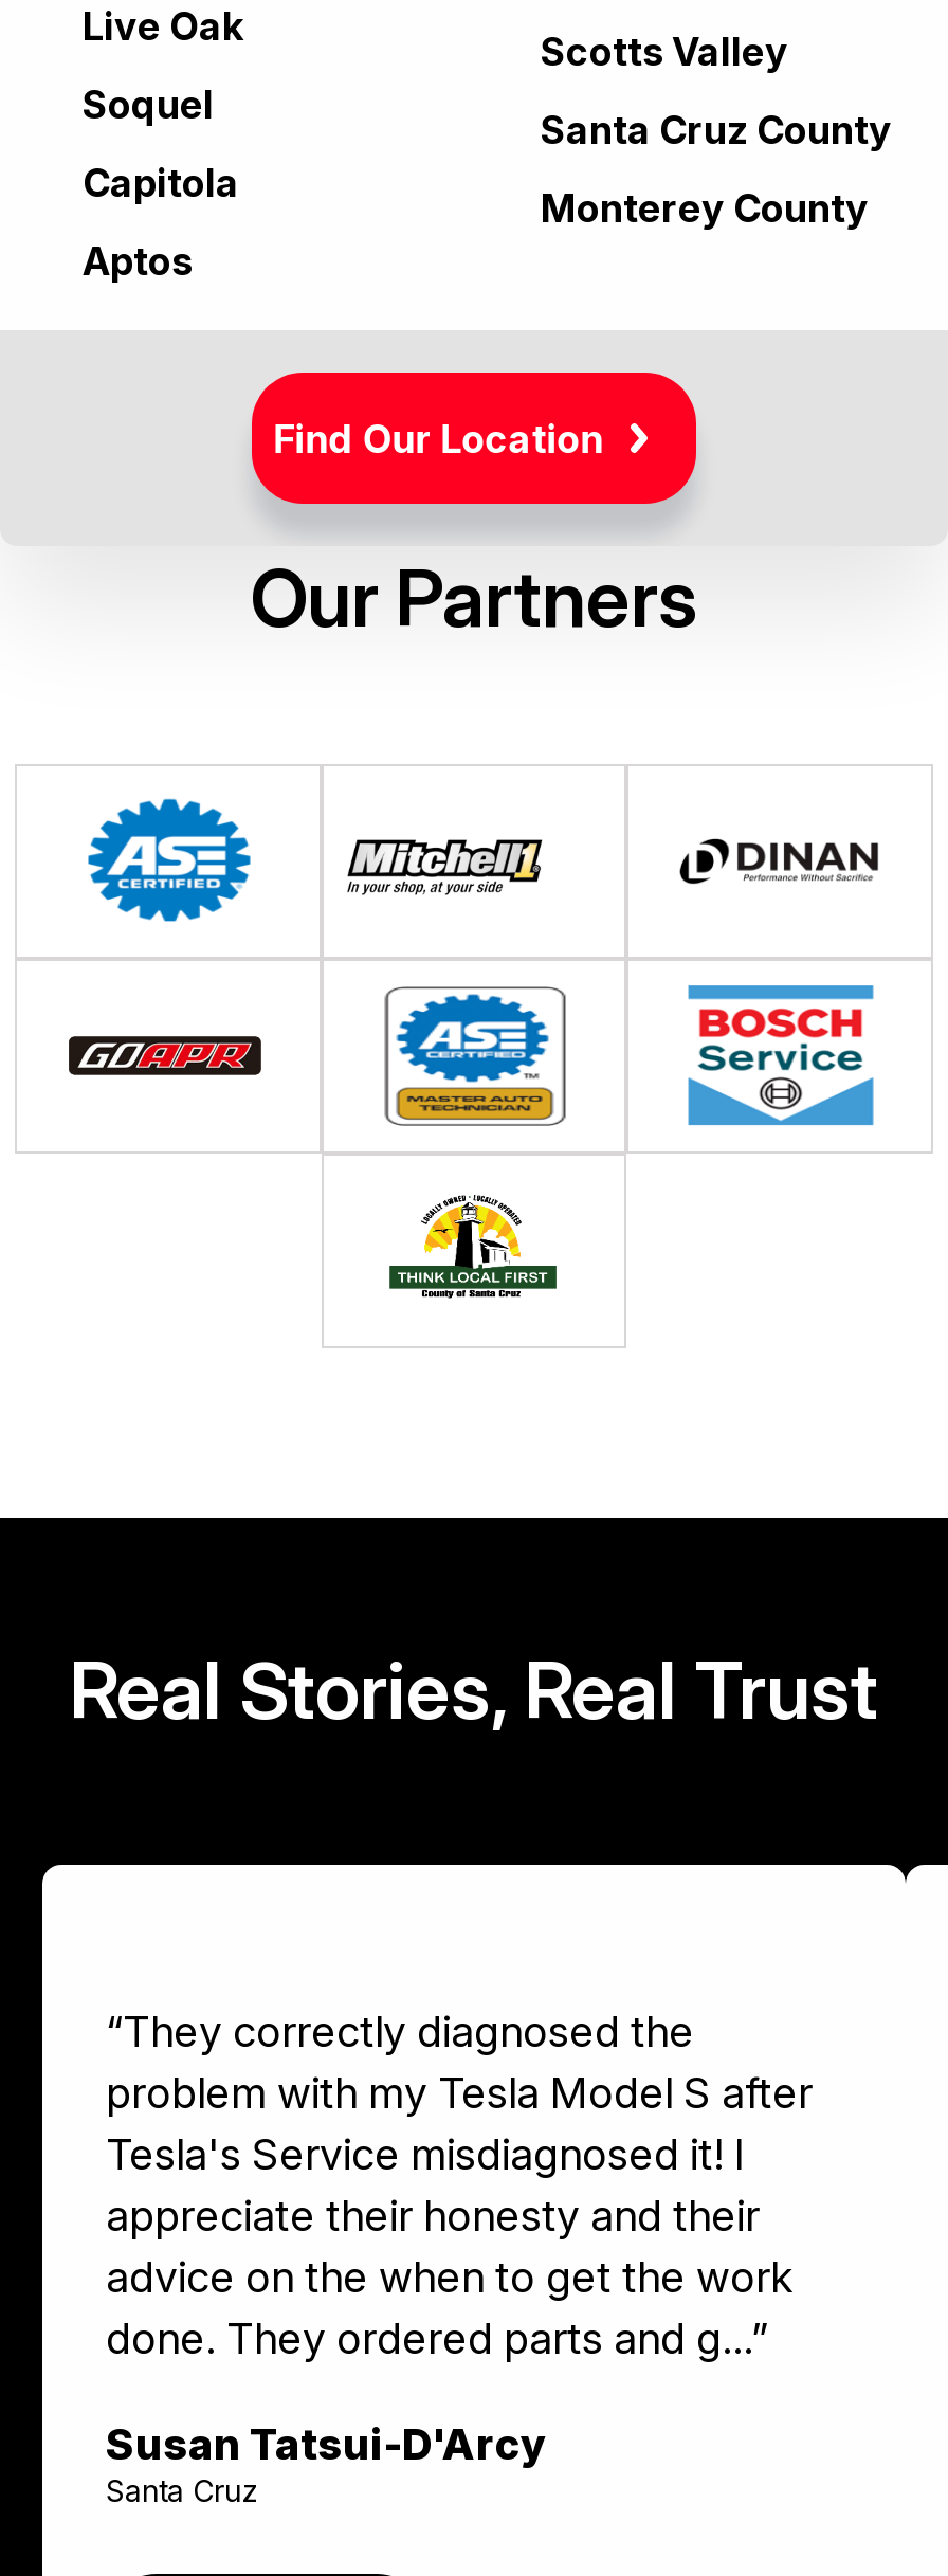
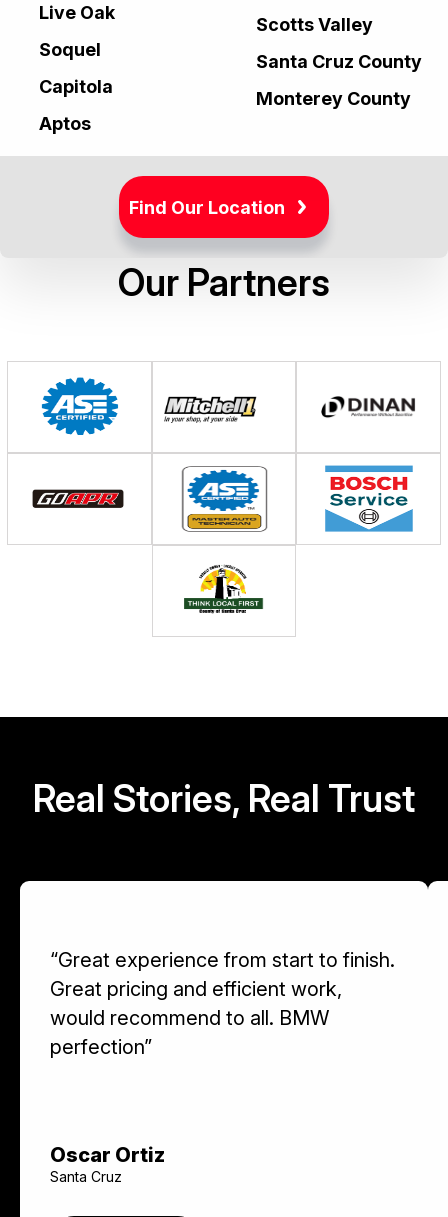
[106,2007,813,2365] “They correctly diagnosed the | problem with my Tesla Model S after | Tesla's Service misdiagnosed it! I | appreciate their honesty and their | advice on the when to get the work | done. They ordered parts and g...” -> [50,948,395,1059] “Great experience from start to finish. | Great pricing and efficient work, | would recommend to all. BMW | perfection”
[106,2420,546,2471] Susan Tatsui-D'Arcy -> [50,1143,165,1167] Oscar Ortiz

